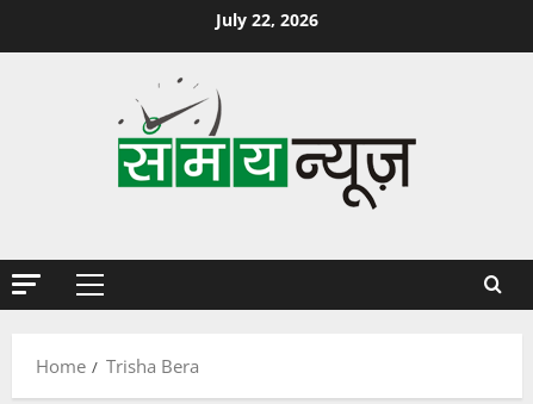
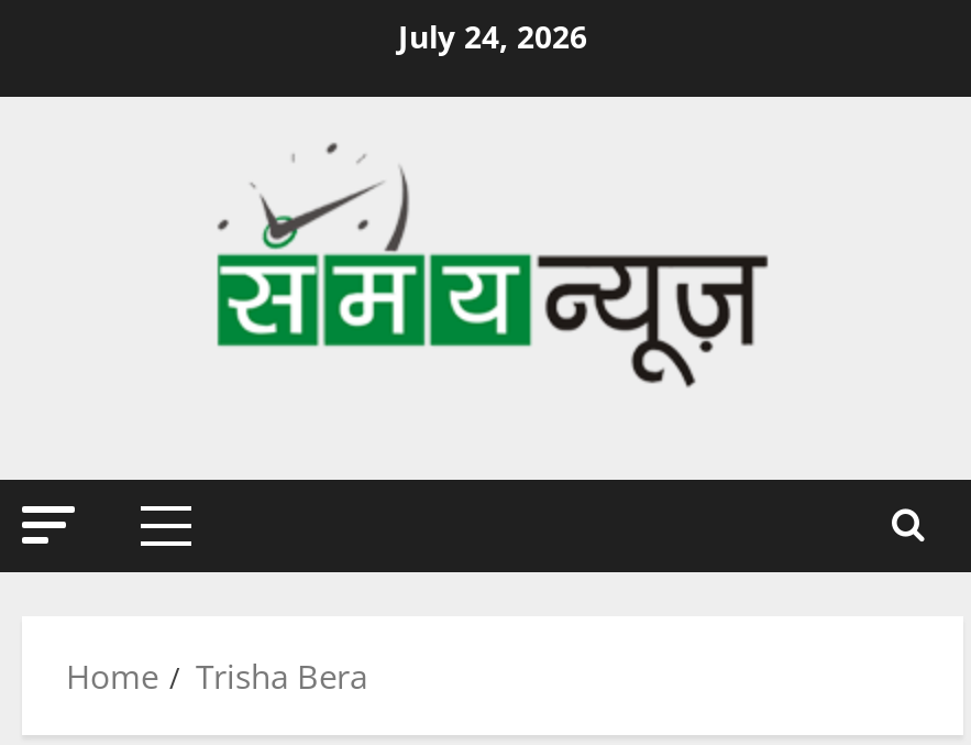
[216,8,318,31] July 22, 2026 -> [398,15,587,57] July 24, 2026

